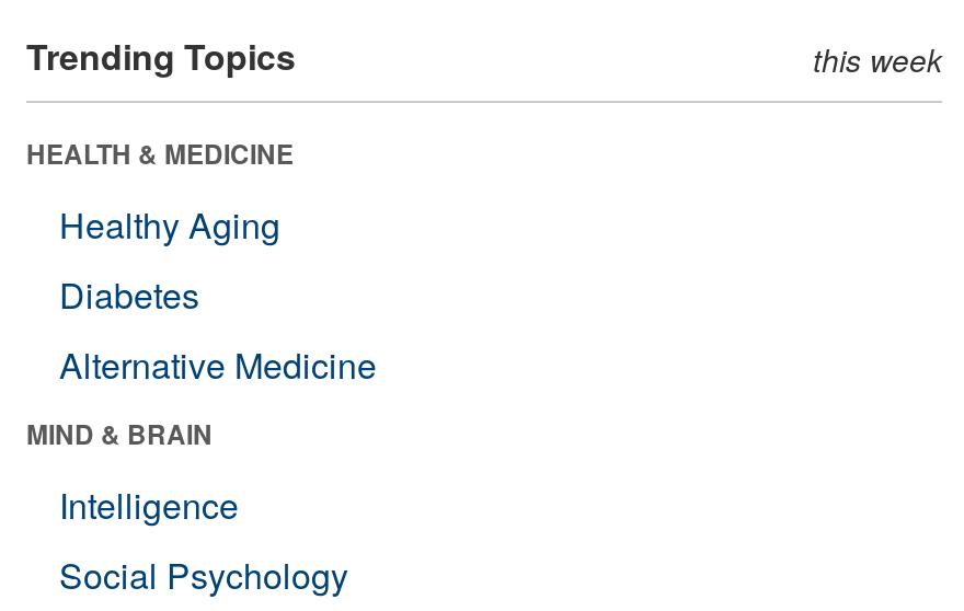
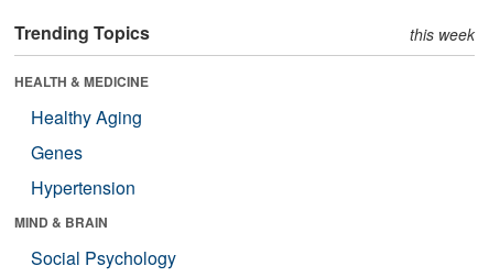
[59,269,377,389] Diabetes | Alternative Medicine -> [31,139,135,200] Genes | Hypertension
[59,479,239,530] Intelligence -> none

